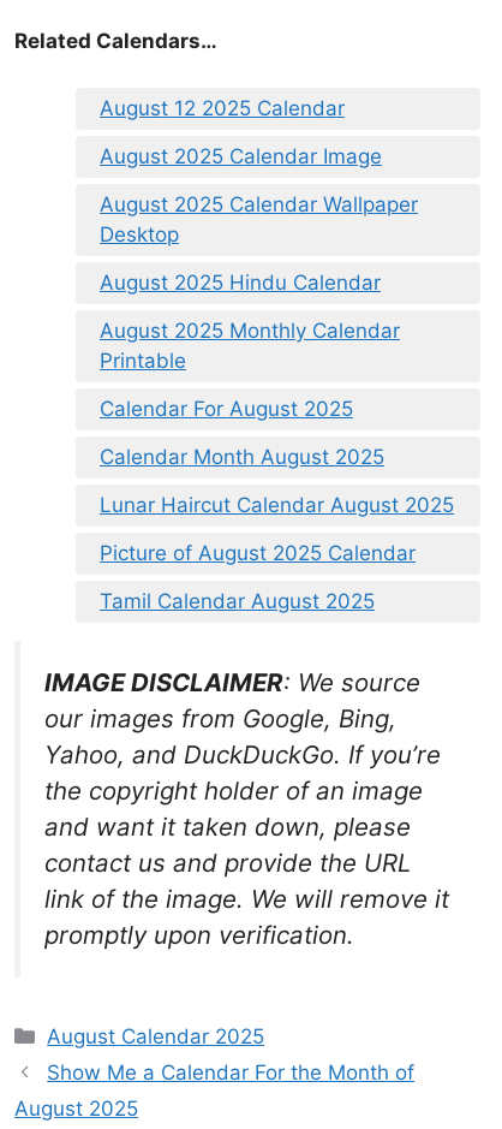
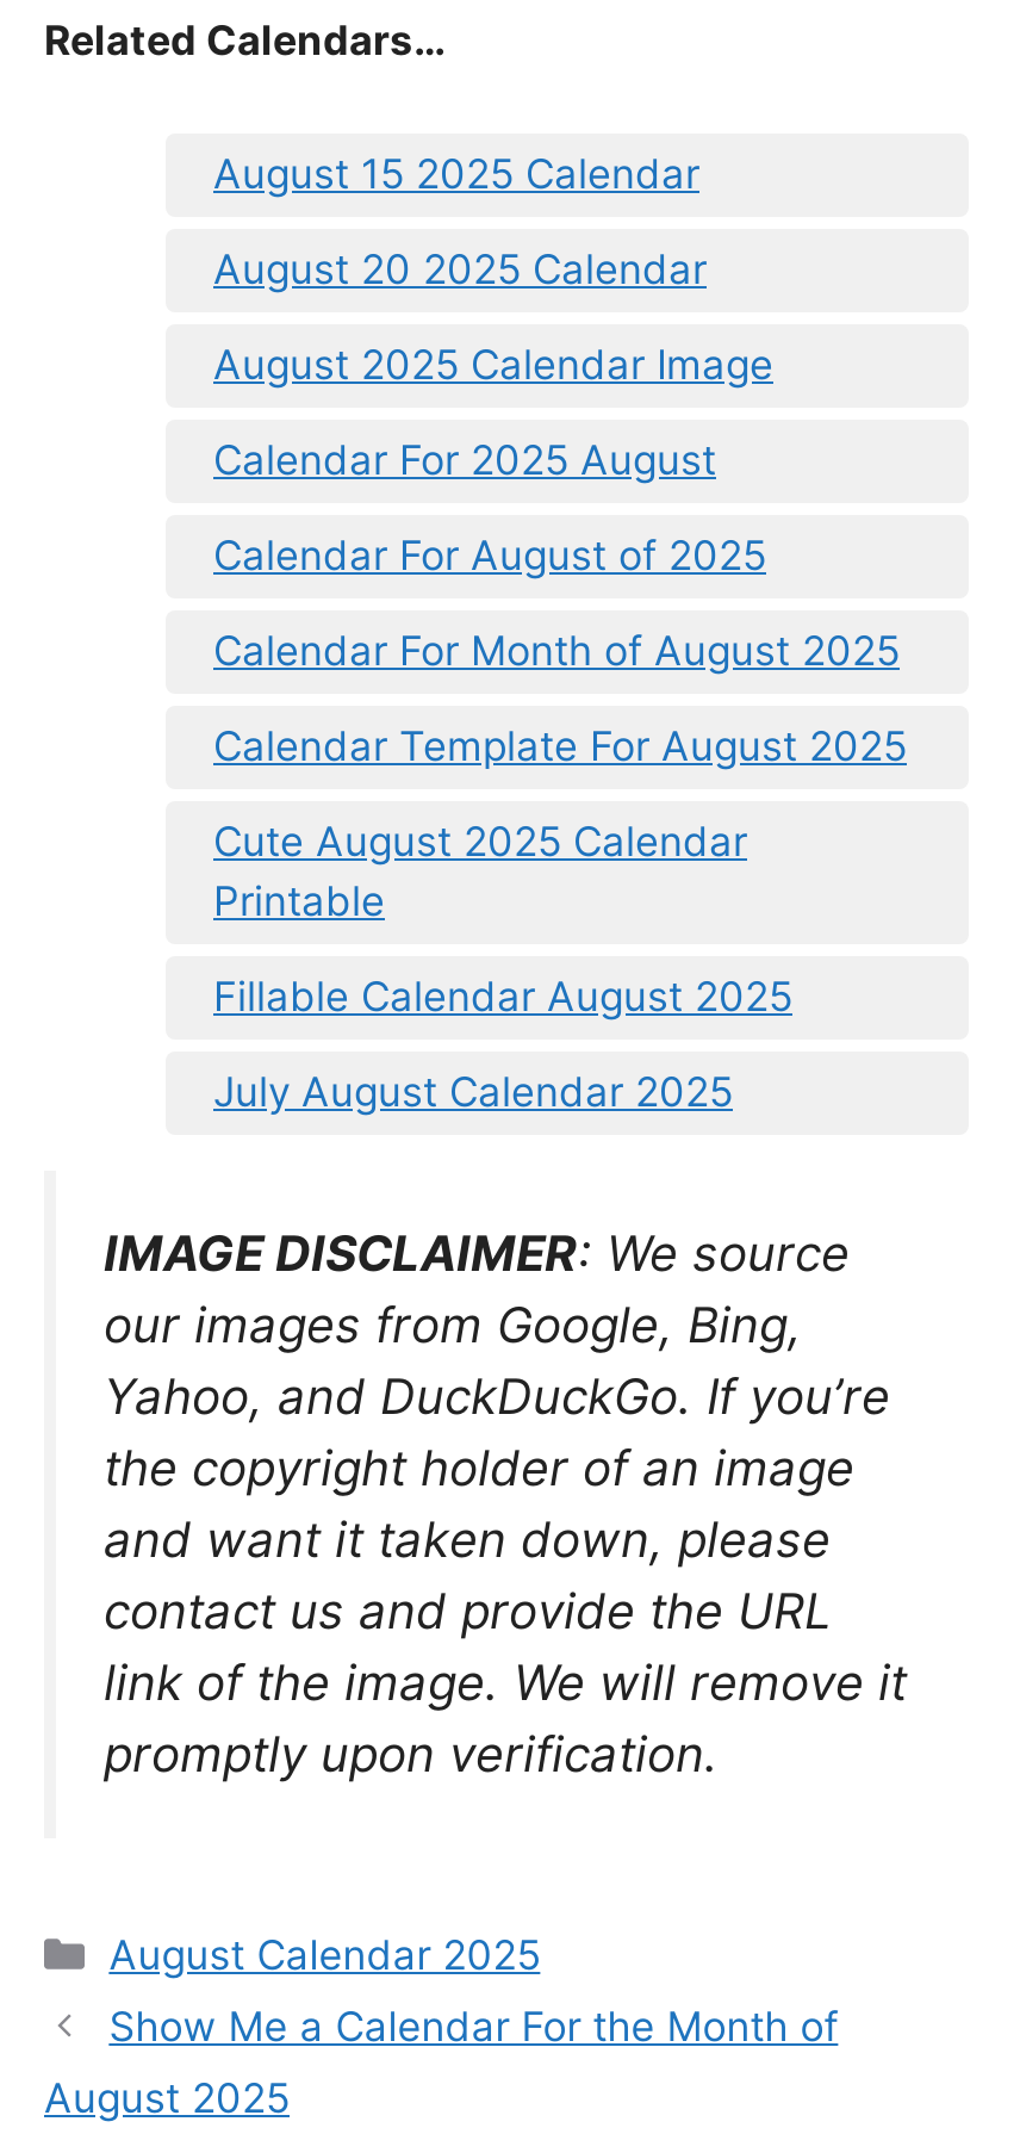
[100,96,345,120] August 12 2025 Calendar -> [213,150,707,293] August 15 2025 Calendar | August 20 2025 Calendar
moved [100,144,382,168] -> [213,340,773,388]: August 2025 Calendar Image
[100,192,418,342] August 2025 Calendar Wallpaper | Desktop | August 2025 Hindu Calendar | August 2025 Monthly Calendar -> [213,436,907,865] Calendar For 2025 August | Calendar For August of 2025 | Calendar For Month of August 2025 | Calendar Template For August 2025 | Cute August 2025 Calendar
moved [100,348,186,372] -> [213,877,385,925]: Printable
[100,397,454,613] Calendar For August 2025 | Calendar Month August 2025 | Lunar Haircut Calendar August 2025 | Picture of August 2025 Calendar | Tamil Calendar August 2025 -> [213,972,792,1115] Fillable Calendar August 2025 | July August Calendar 2025

